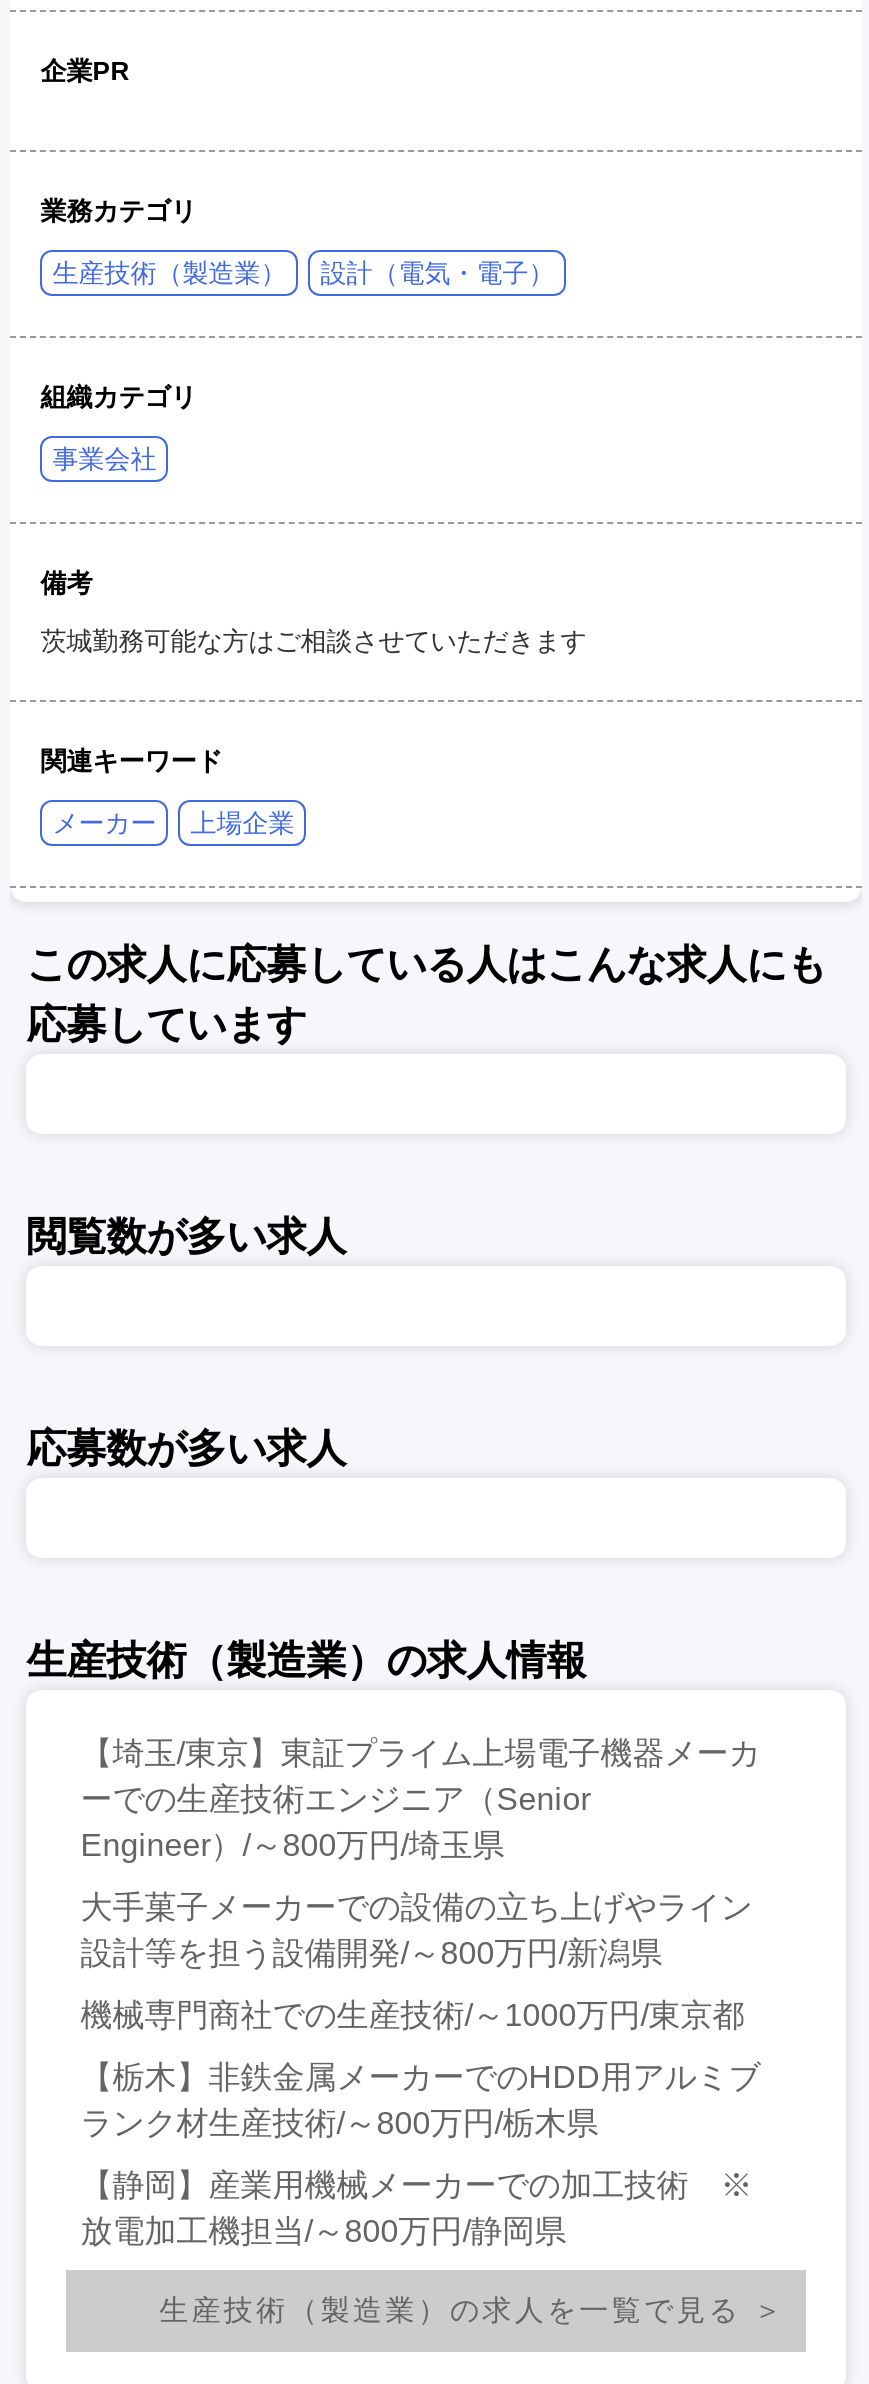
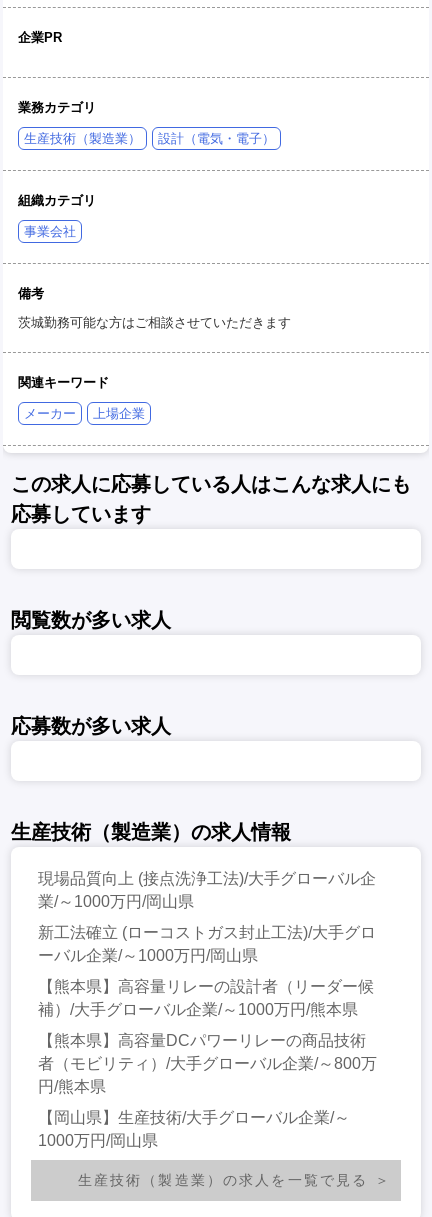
[80,1736,760,1862] 【埼玉/東京】東証プライム上場電子機器メーカ | ーでの生産技術エンジニア（Senior | Engineer）/～800万円/埼玉県 -> [38,870,376,910] 現場品質向上 (接点洗浄工法)/大手グローバル企 | 業/～1000万円/岡山県
[80,1890,752,1970] 大手菓子メーカーでの設備の立ち上げやライン | 設計等を担う設備開発/～800万円/新潟県 -> [38,924,376,964] 新工法確立 (ローコストガス封止工法)/大手グロ | ーバル企業/～1000万円/岡山県
[80,1998,744,2032] 機械専門商社での生産技術/～1000万円/東京都 -> [38,978,374,1018] 【熊本県】高容量リレーの設計者（リーダー候 | 補）/大手グローバル企業/～1000万円/熊本県
[80,2060,760,2140] 【栃木】非鉄金属メーカーでのHDD用アルミブ | ランク材生産技術/～800万円/栃木県 -> [38,1032,377,1095] 【熊本県】高容量DCパワーリレーの商品技術 | 者（モビリティ）/大手グローバル企業/～800万 | 円/熊本県
[80,2168,752,2248] 【静岡】産業用機械メーカーでの加工技術 ※ | 放電加工機担当/～800万円/静岡県 -> [38,1109,350,1149] 【岡山県】生産技術/大手グローバル企業/～ | 1000万円/岡山県

